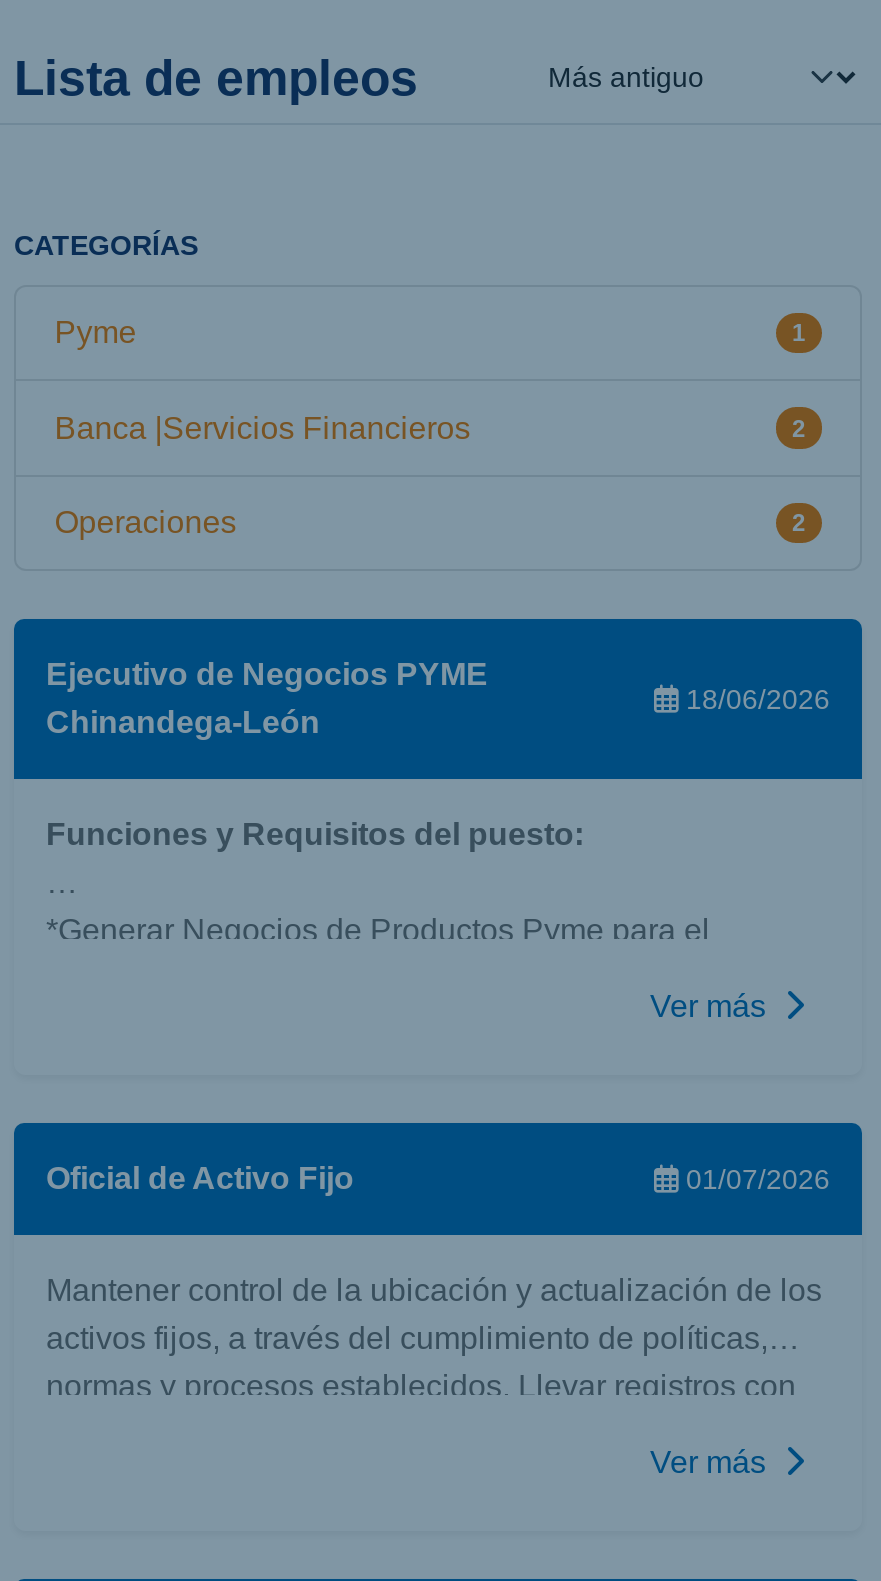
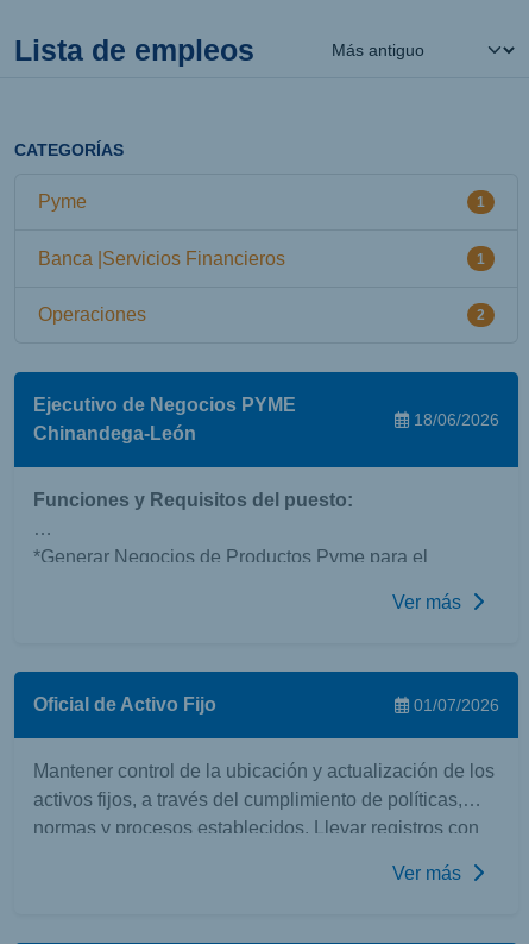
[792,414,806,442] 2 -> [477,250,485,267] 1

